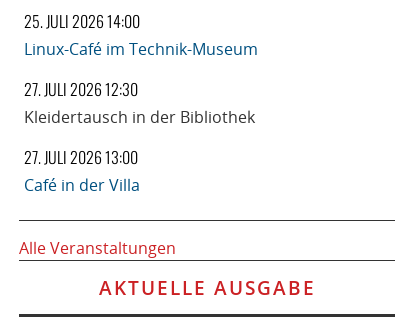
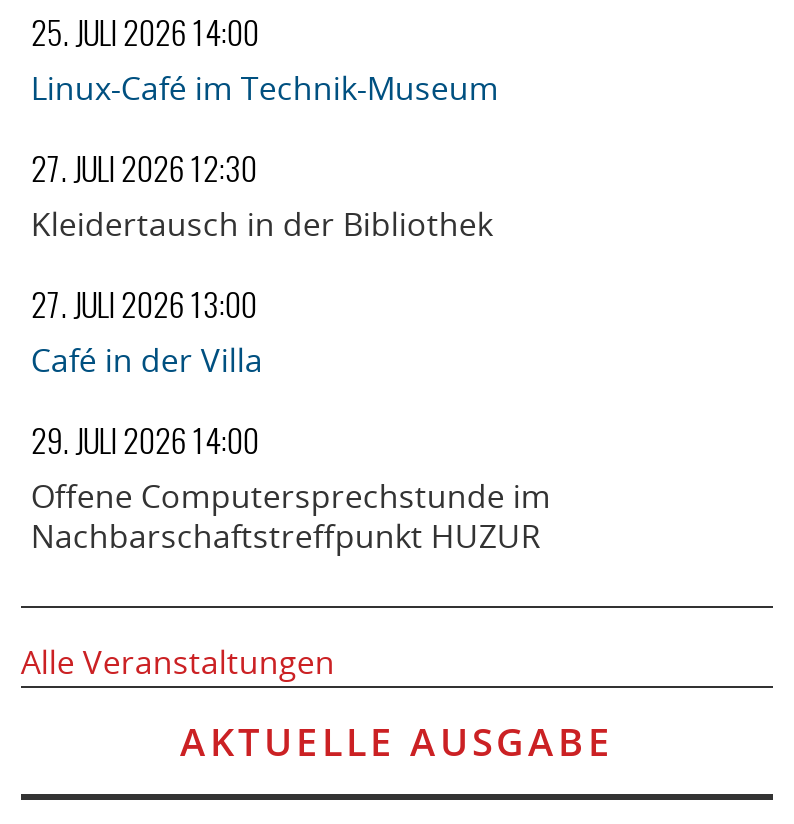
none -> [31,417,551,559] 29. JULI 2026 14:00 | Offene Computersprechstunde im | Nachbarschaftstreffpunkt HUZUR

